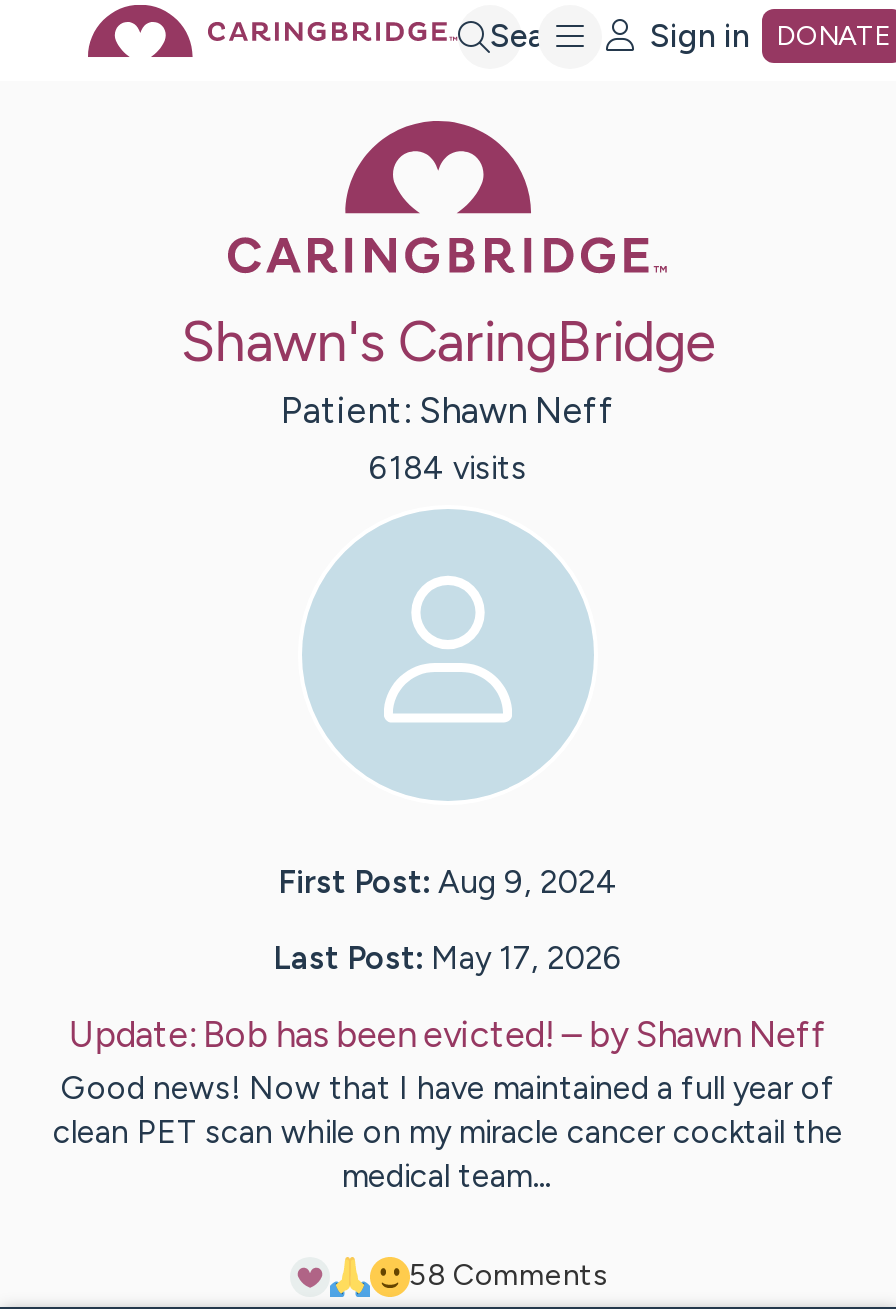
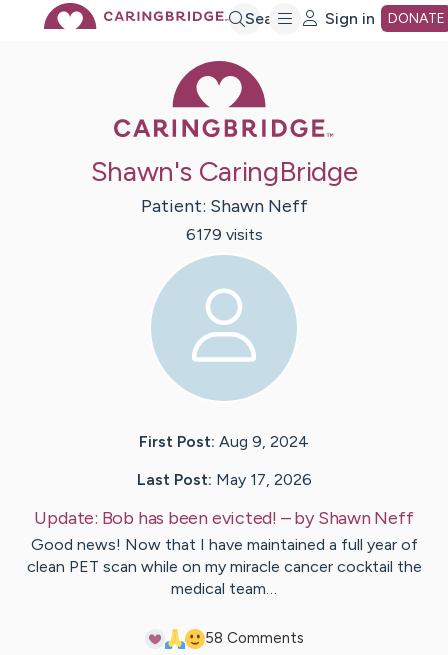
[369,450,527,488] 6184 visits -> [185,225,262,244] 6179 visits

